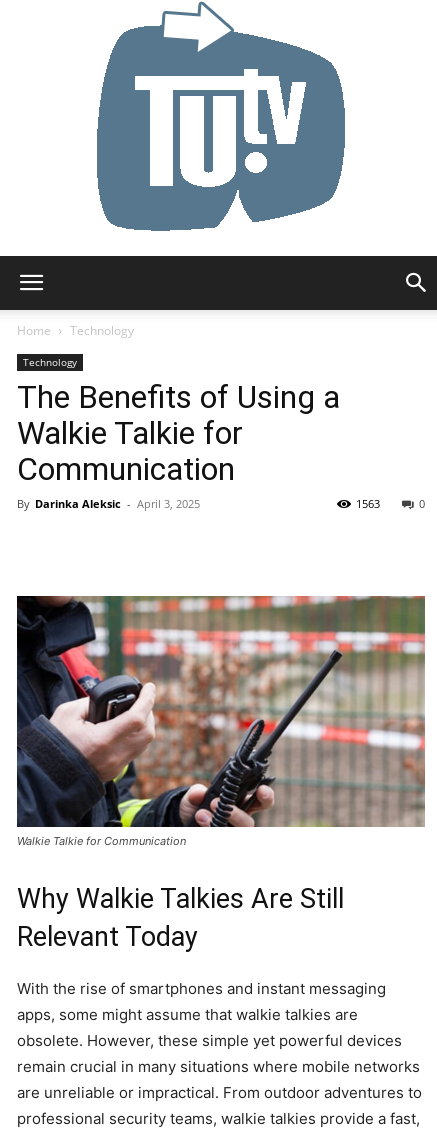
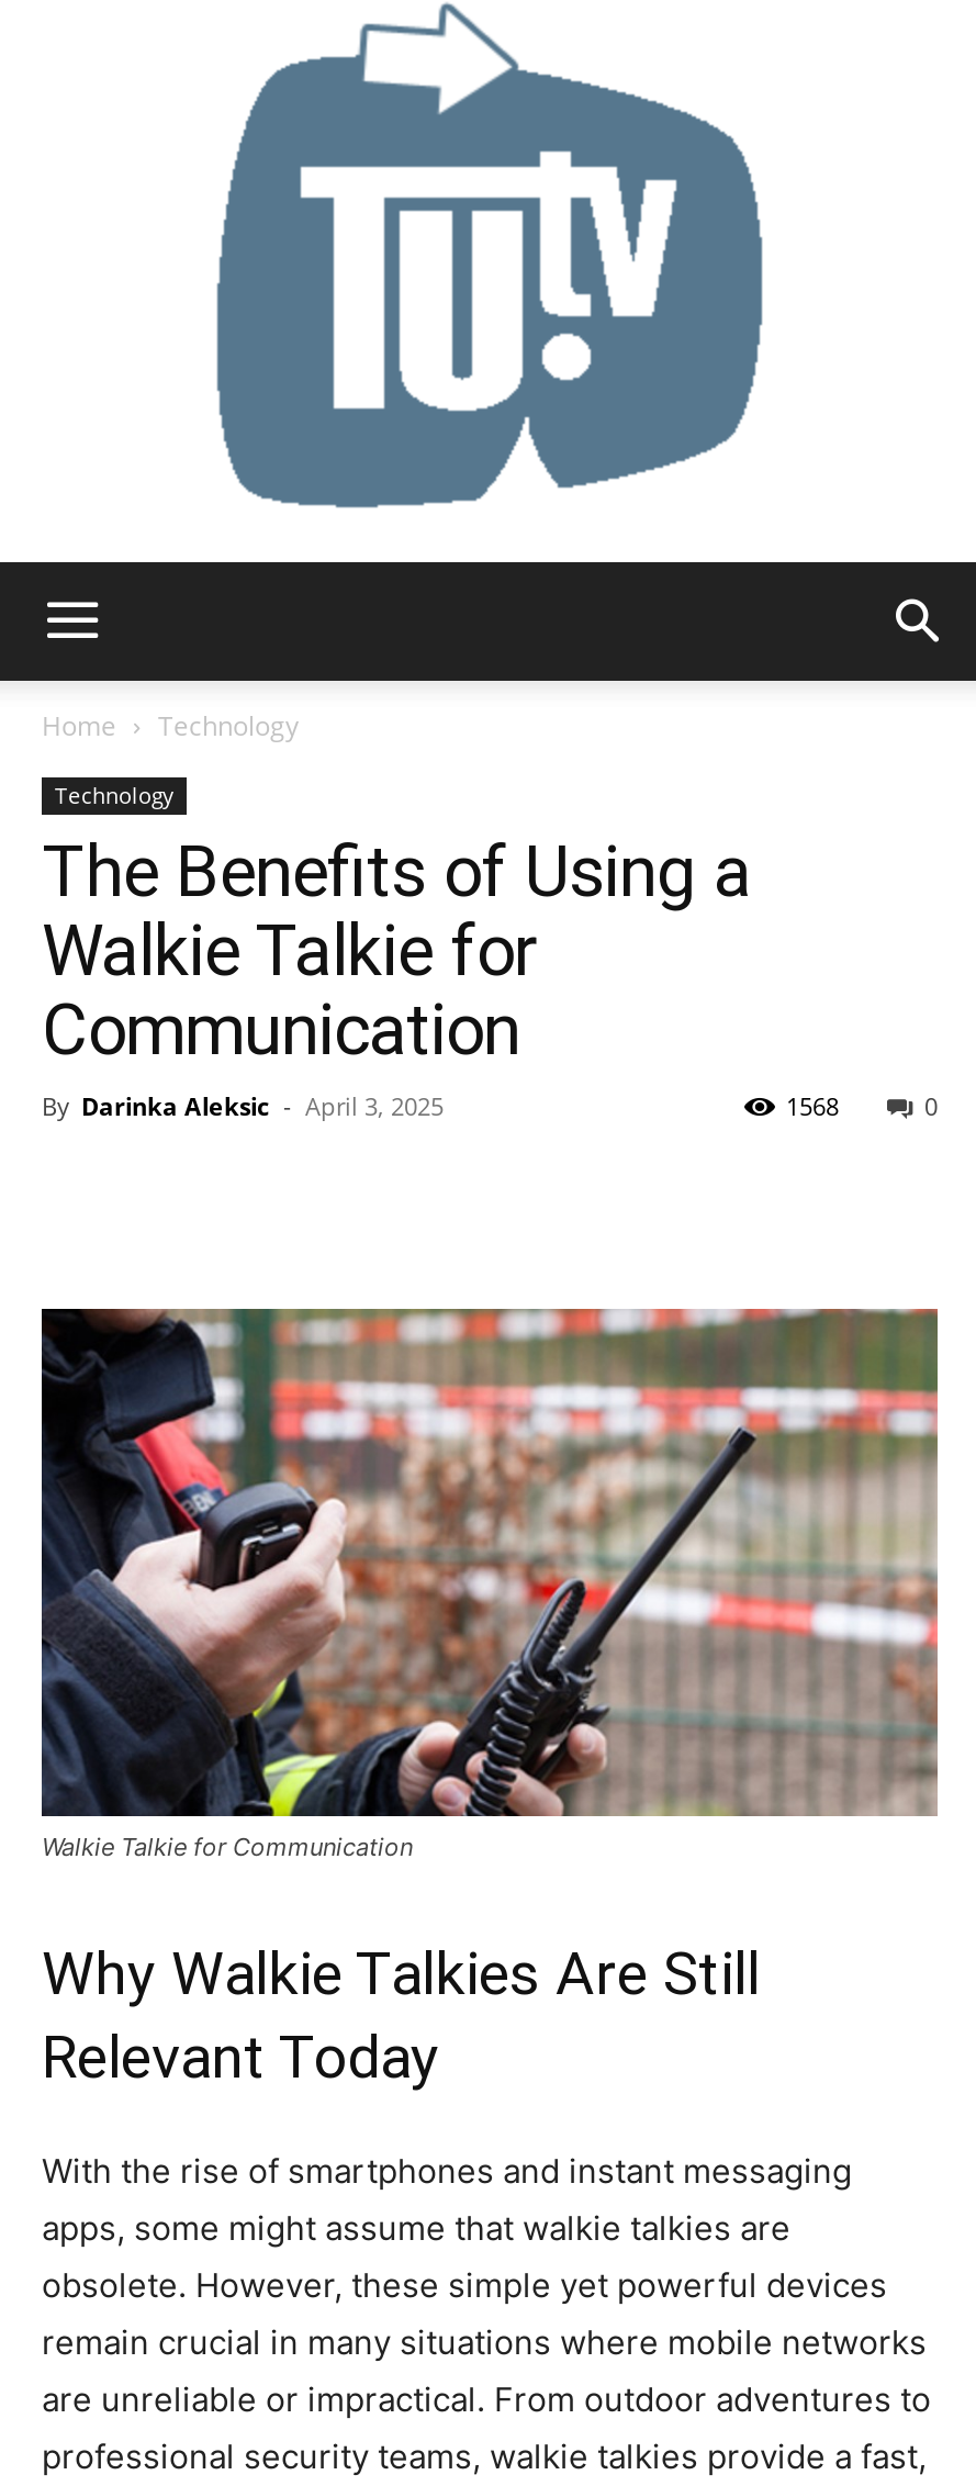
[356,496,380,511] 1563 -> [786,1089,839,1122] 1568

